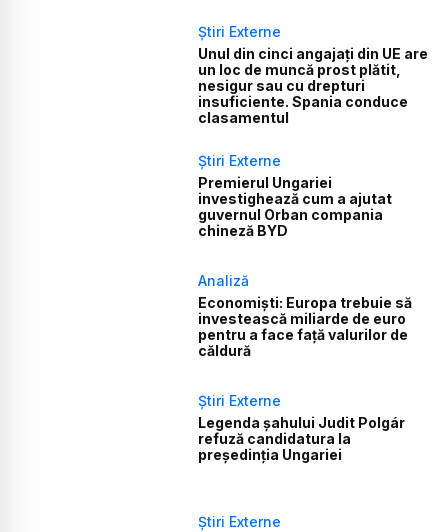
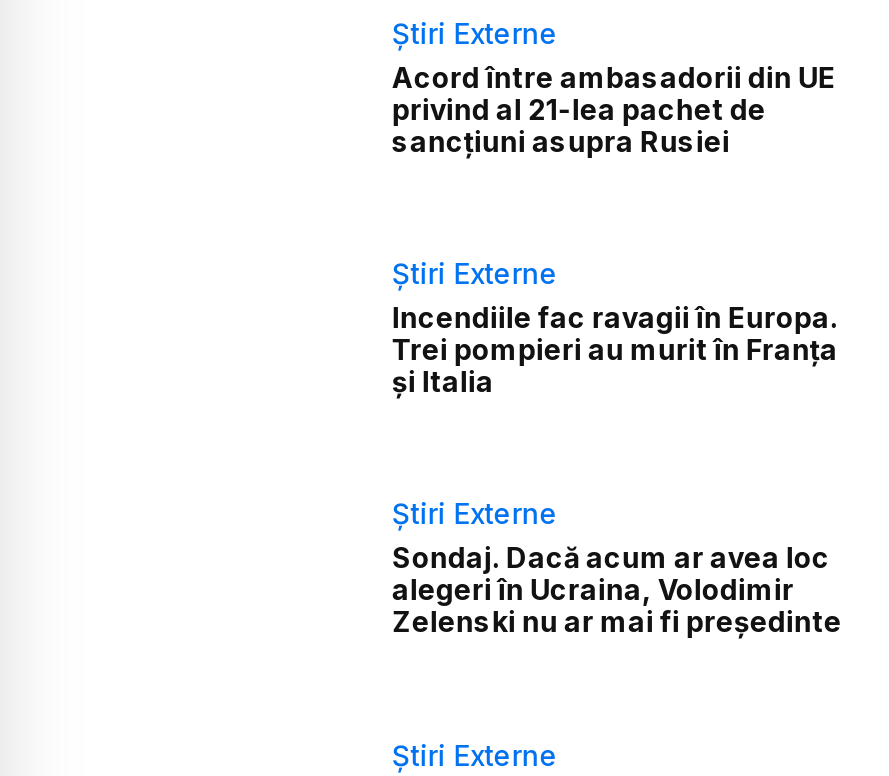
[198,45,428,126] Unul din cinci angajați din UE are | un loc de muncă prost plătit, | nesigur sau cu drepturi | insuficiente. Spania conduce | clasamentul -> [392,59,836,157] Acord între ambasadorii din UE | privind al 21-lea pachet de | sancțiuni asupra Rusiei
[198,174,412,359] Premierul Ungariei | investighează cum a ajutat | guvernul Orban compania | chineză BYD | Analiză | Economiști: Europa trebuie să | investească miliarde de euro | pentru a face față valurilor de | căldură -> [392,300,838,398] Incendiile fac ravagii în Europa. | Trei pompieri au murit în Franța | și Italia
[198,414,405,463] Legenda șahului Judit Polgár | refuză candidatura la | președinția Ungariei -> [392,541,842,639] Sondaj. Dacă acum ar avea loc | alegeri în Ucraina, Volodimir | Zelenski nu ar mai fi președinte

